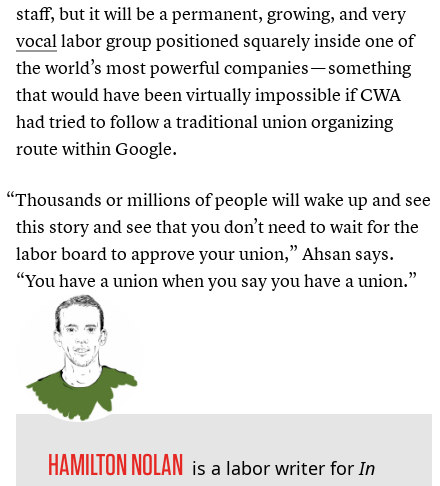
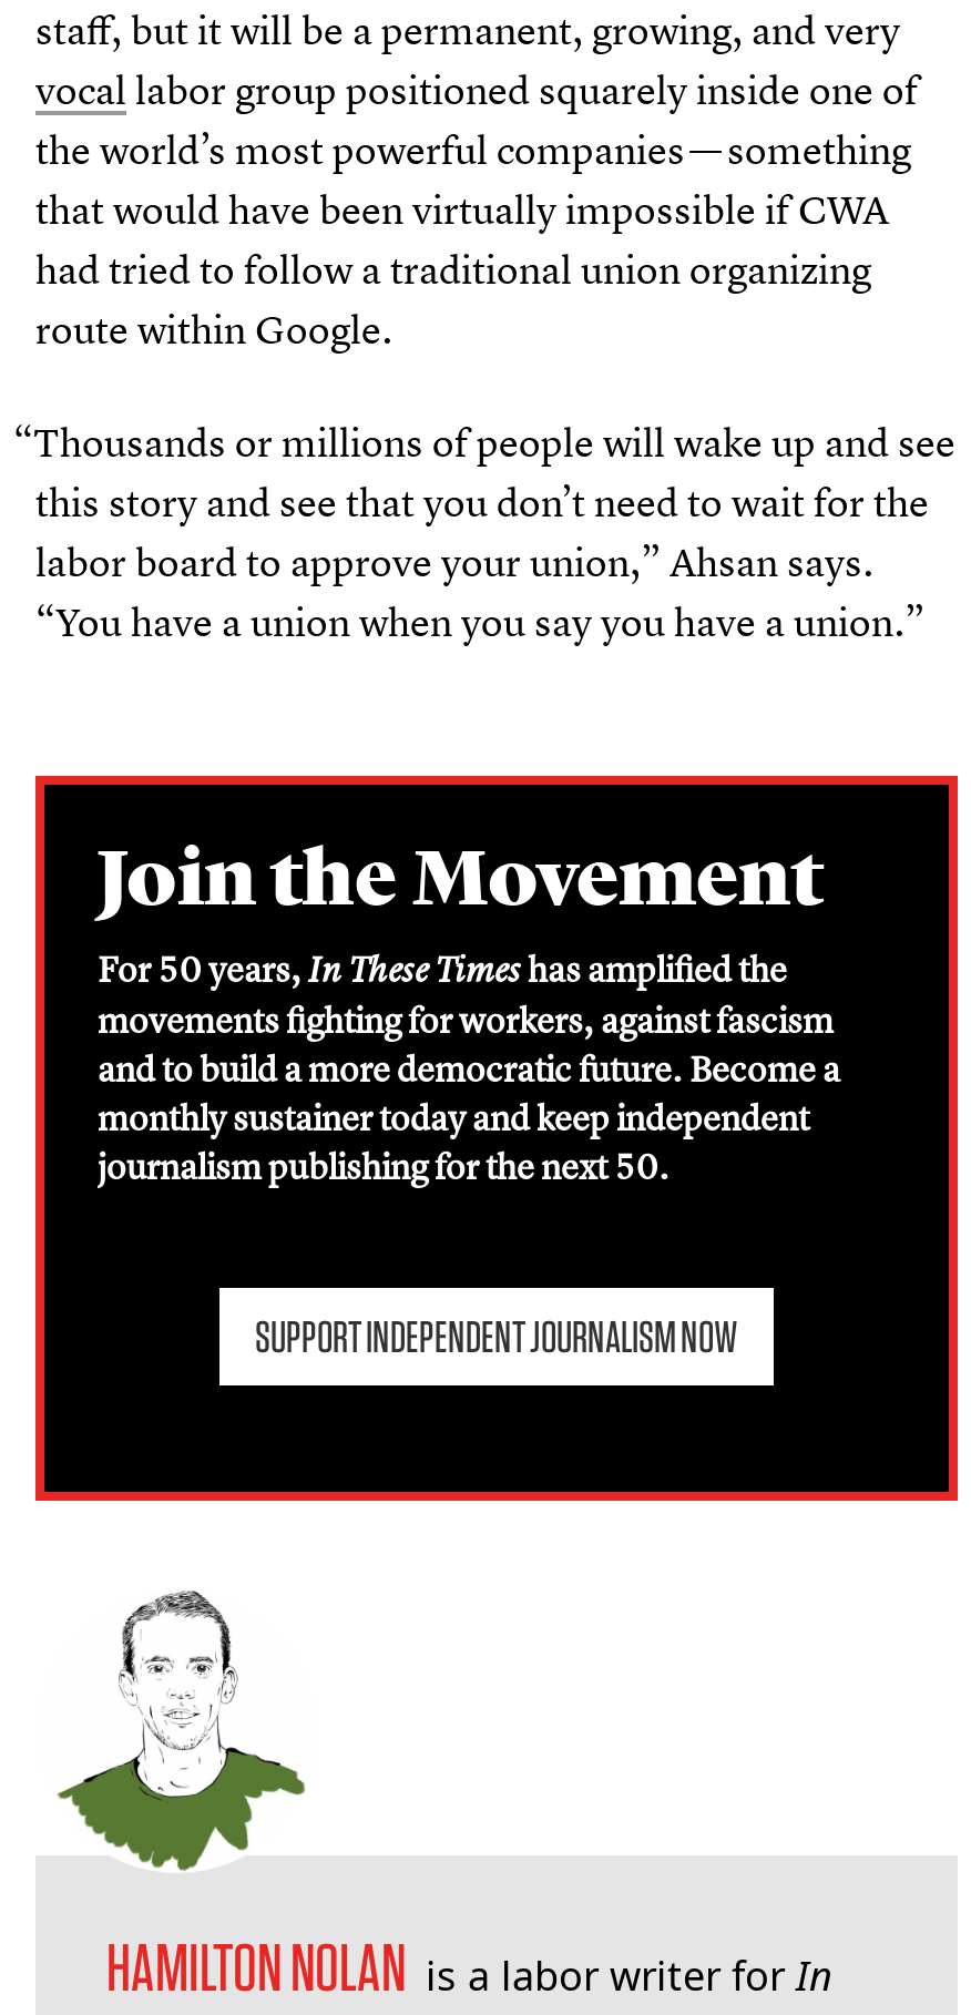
none -> [33,774,960,1503] [image] | Join the Movement | For 50 years,In These Timeshas amplified the | movements fighting for workers, against fascism | and to build a more democratic future. Become a | monthly sustainer today and keep independent | journalism publishing for the next 50. | SUPPORT INDEPENDENT JOURNALISM NOW

